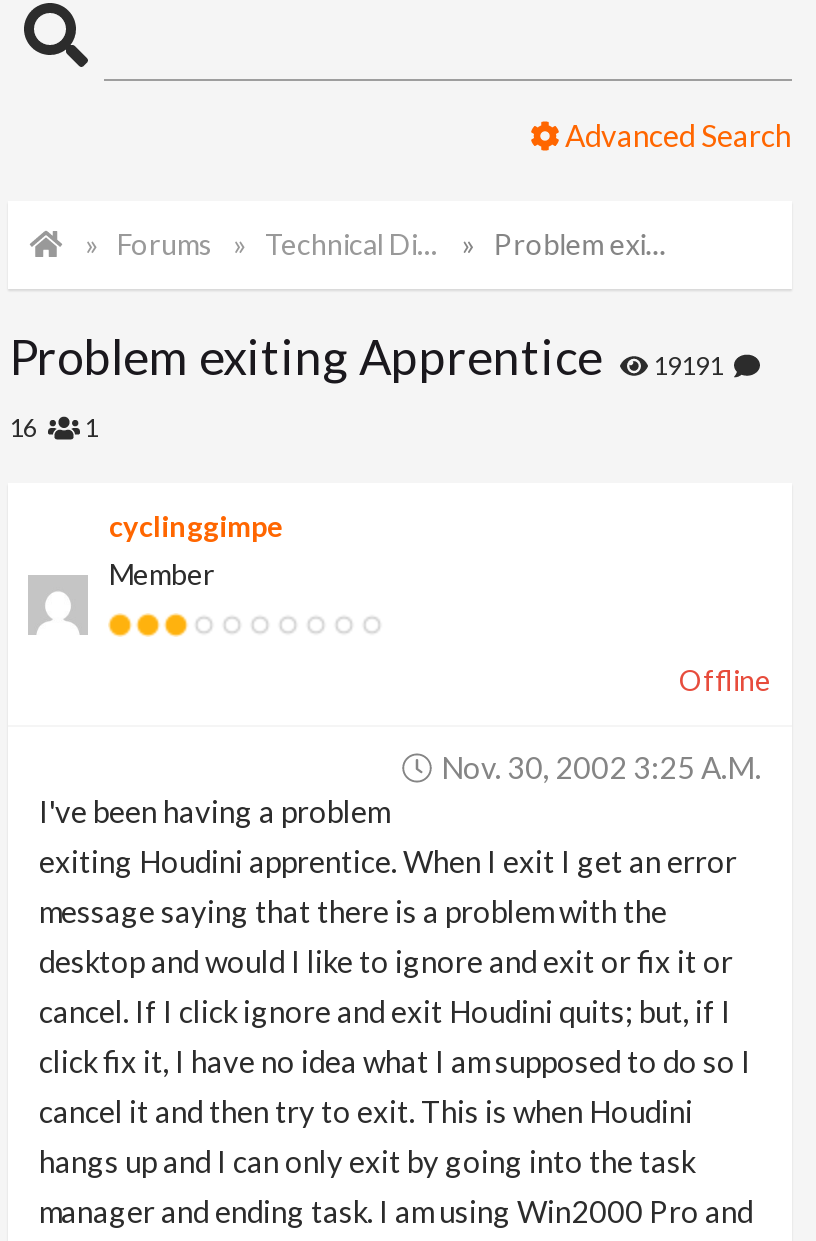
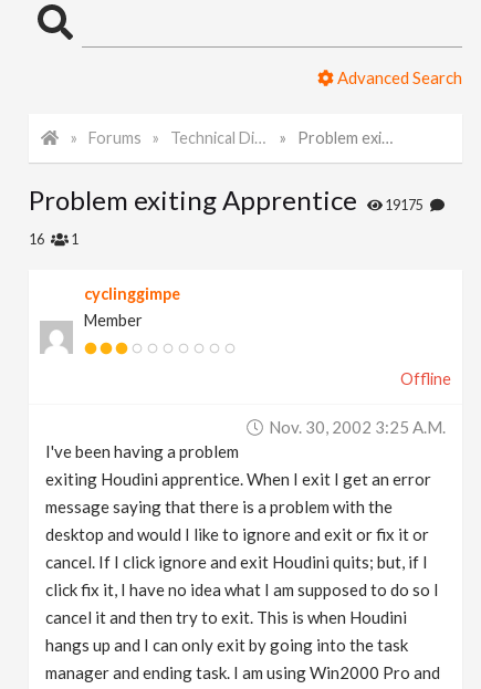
[649,351,735,381] 19191 -> [383,197,431,213] 19175

